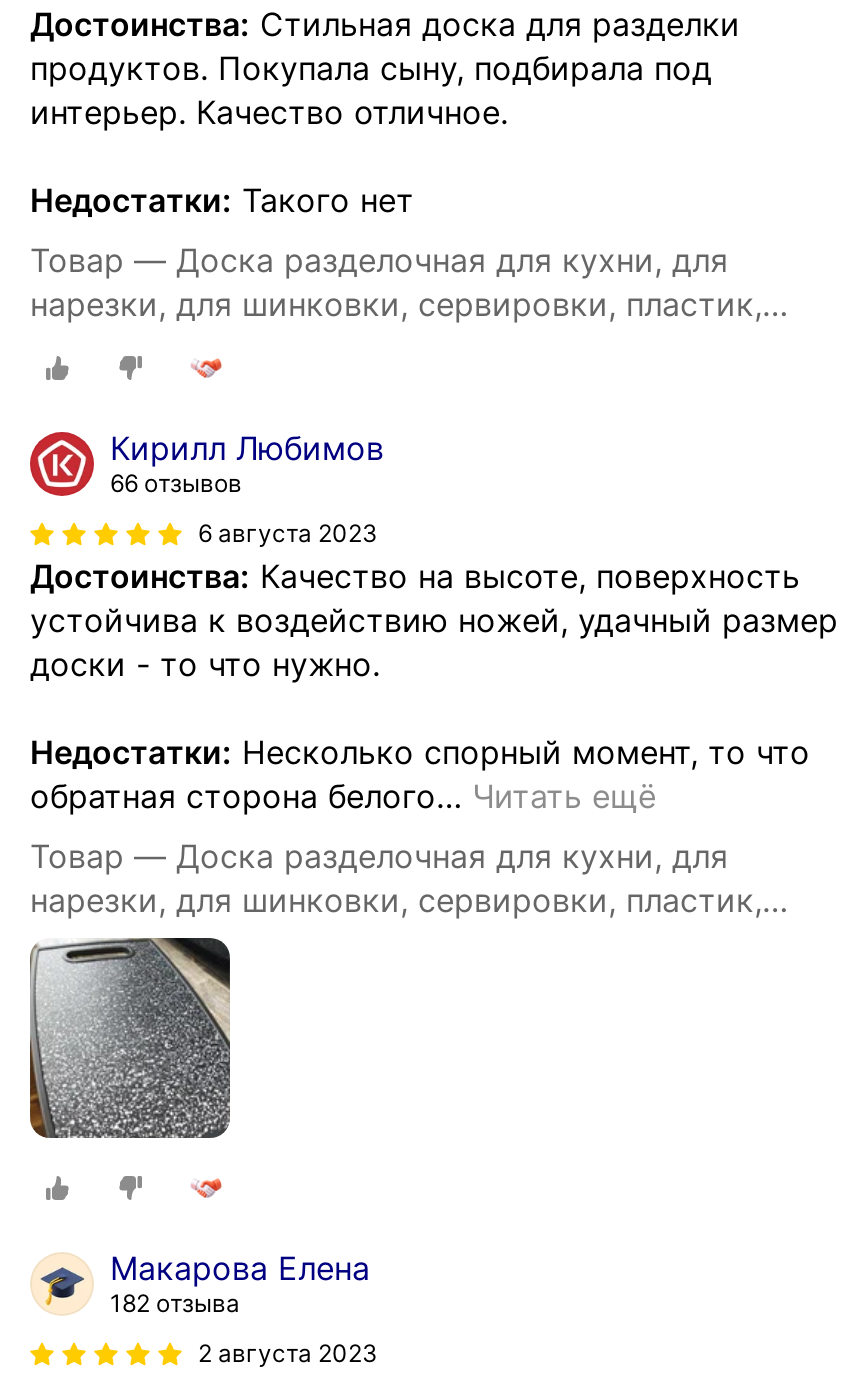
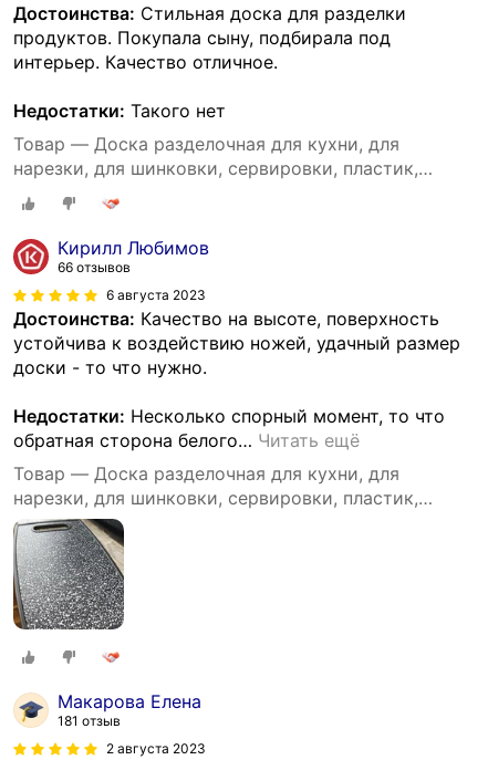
[110,1289,240,1319] 182 отзыва -> [58,713,121,730] 181 отзыв

